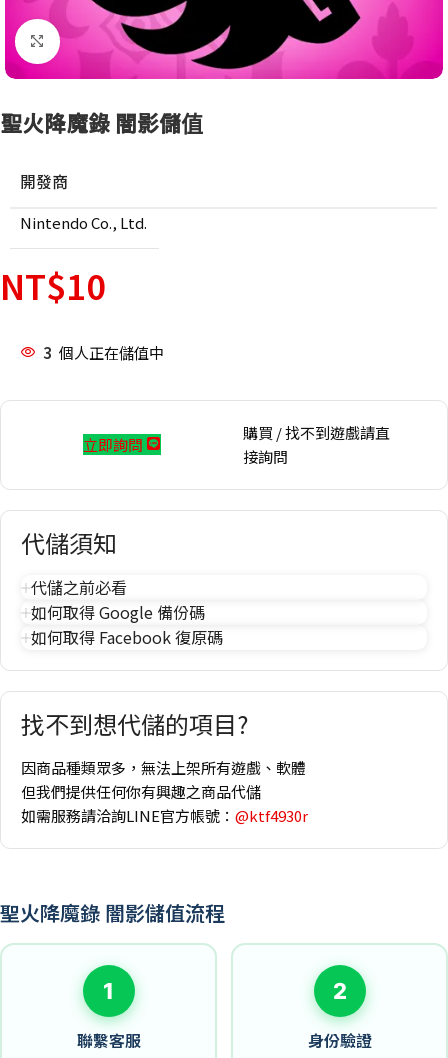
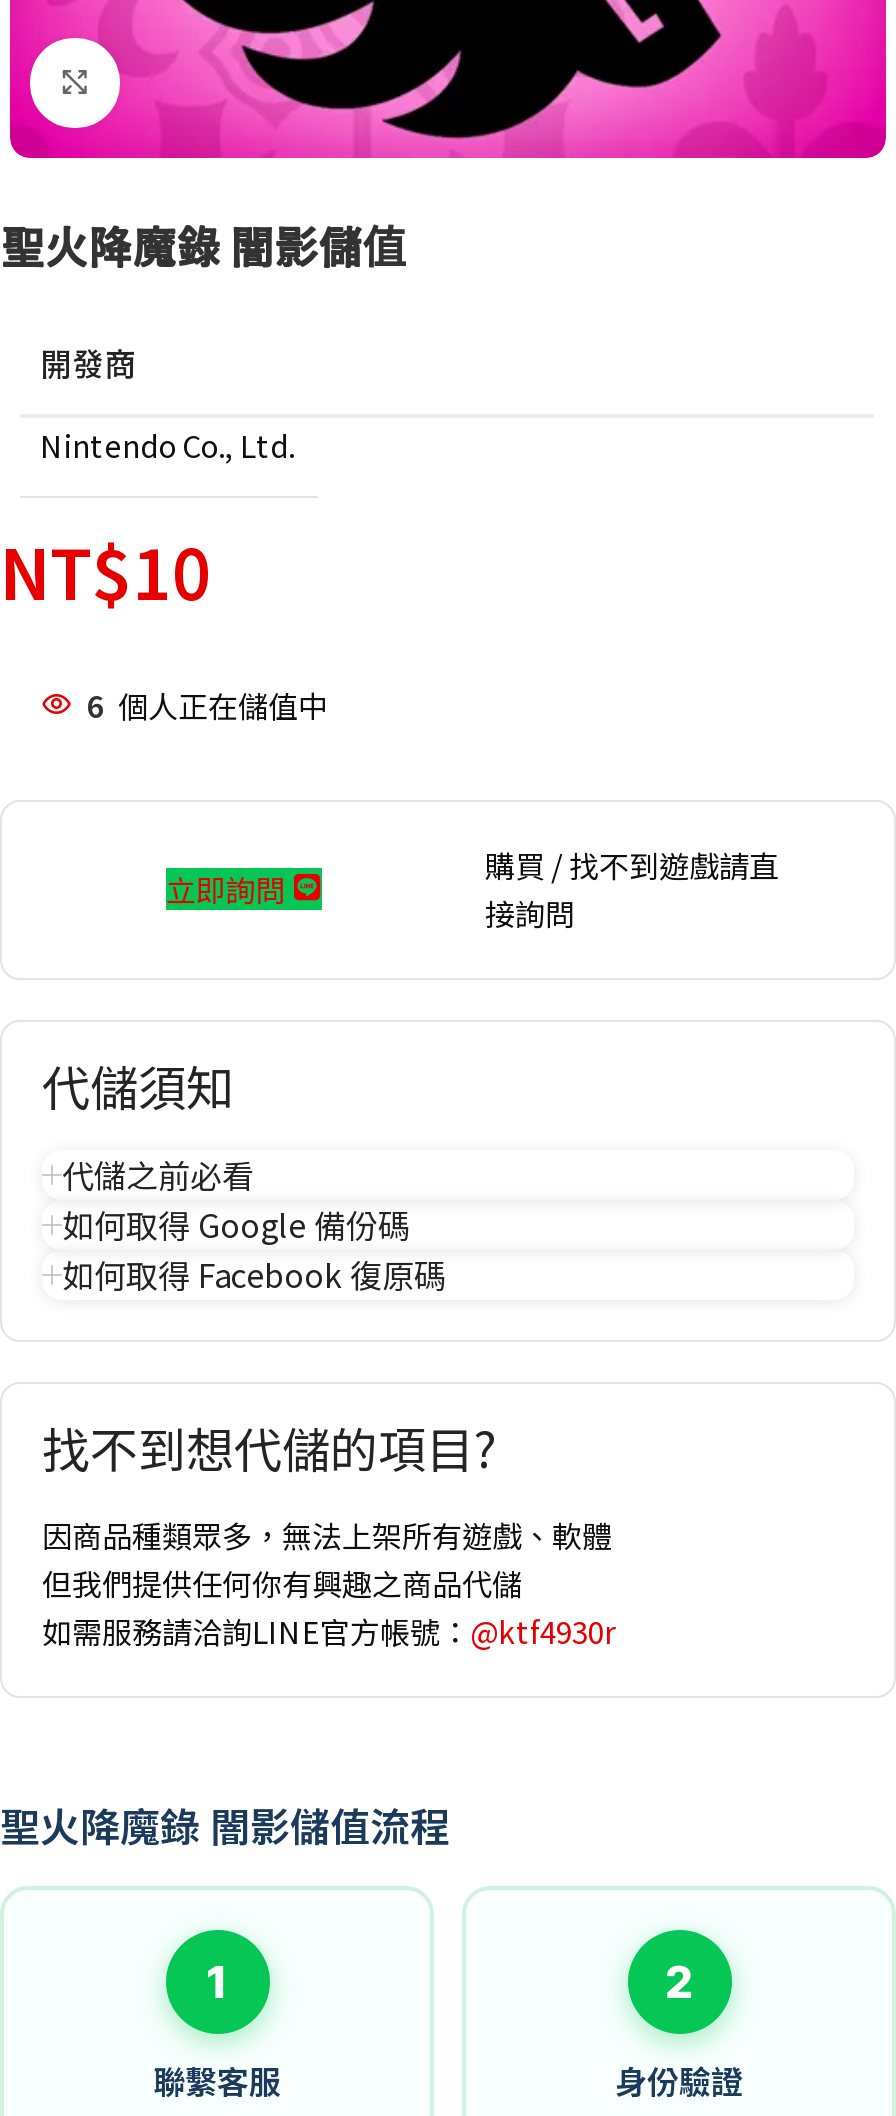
[43,342,164,363] 3 個人正在儲值中 -> [86,684,328,726] 6 個人正在儲值中

